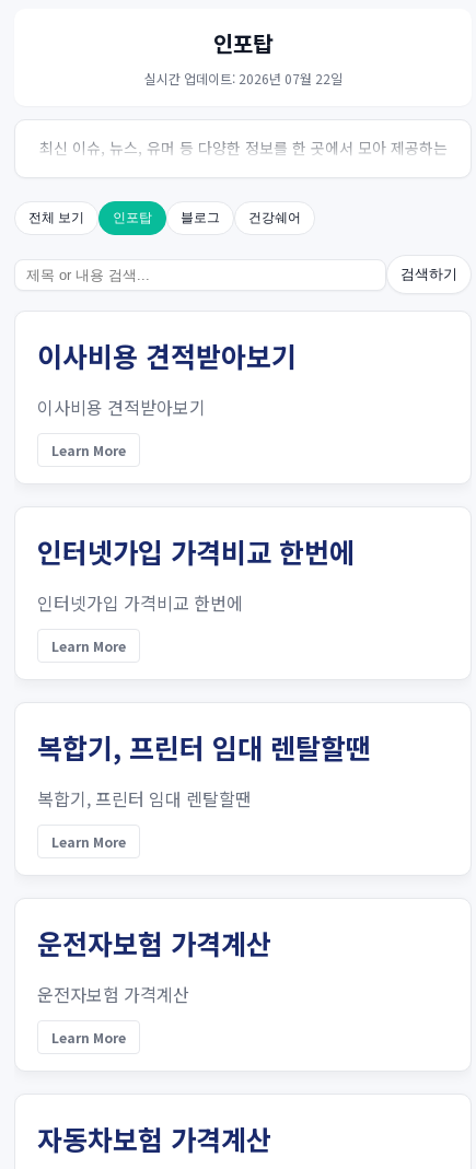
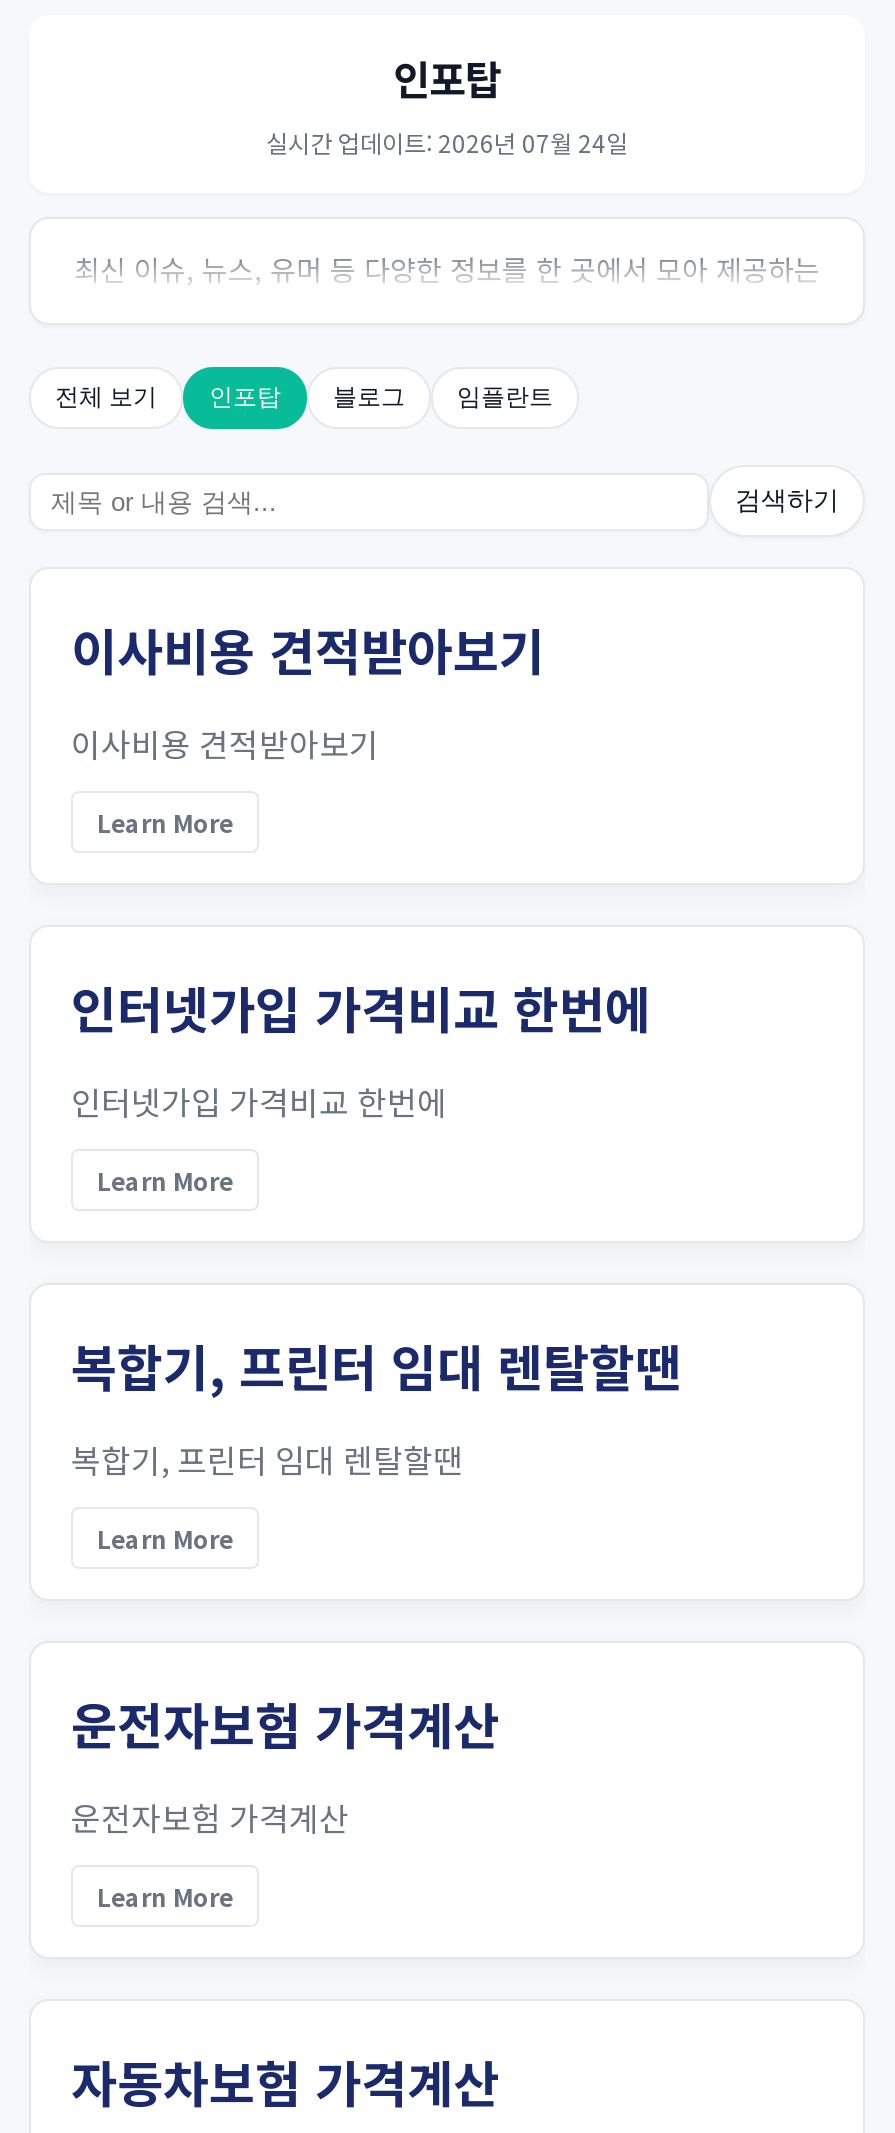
[144,69,342,87] 실시간 업데이트: 2026년 07월 22일 -> [266,125,628,159] 실시간 업데이트: 2026년 07월 24일
[248,210,301,225] 건강쉐어 -> [457,383,553,411] 임플란트

